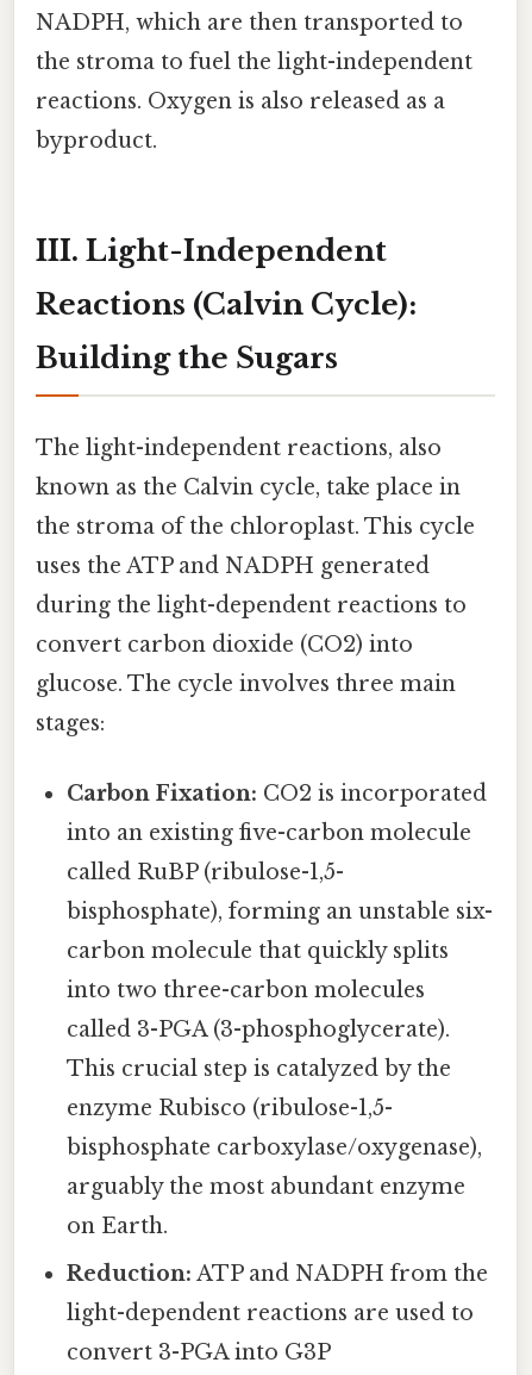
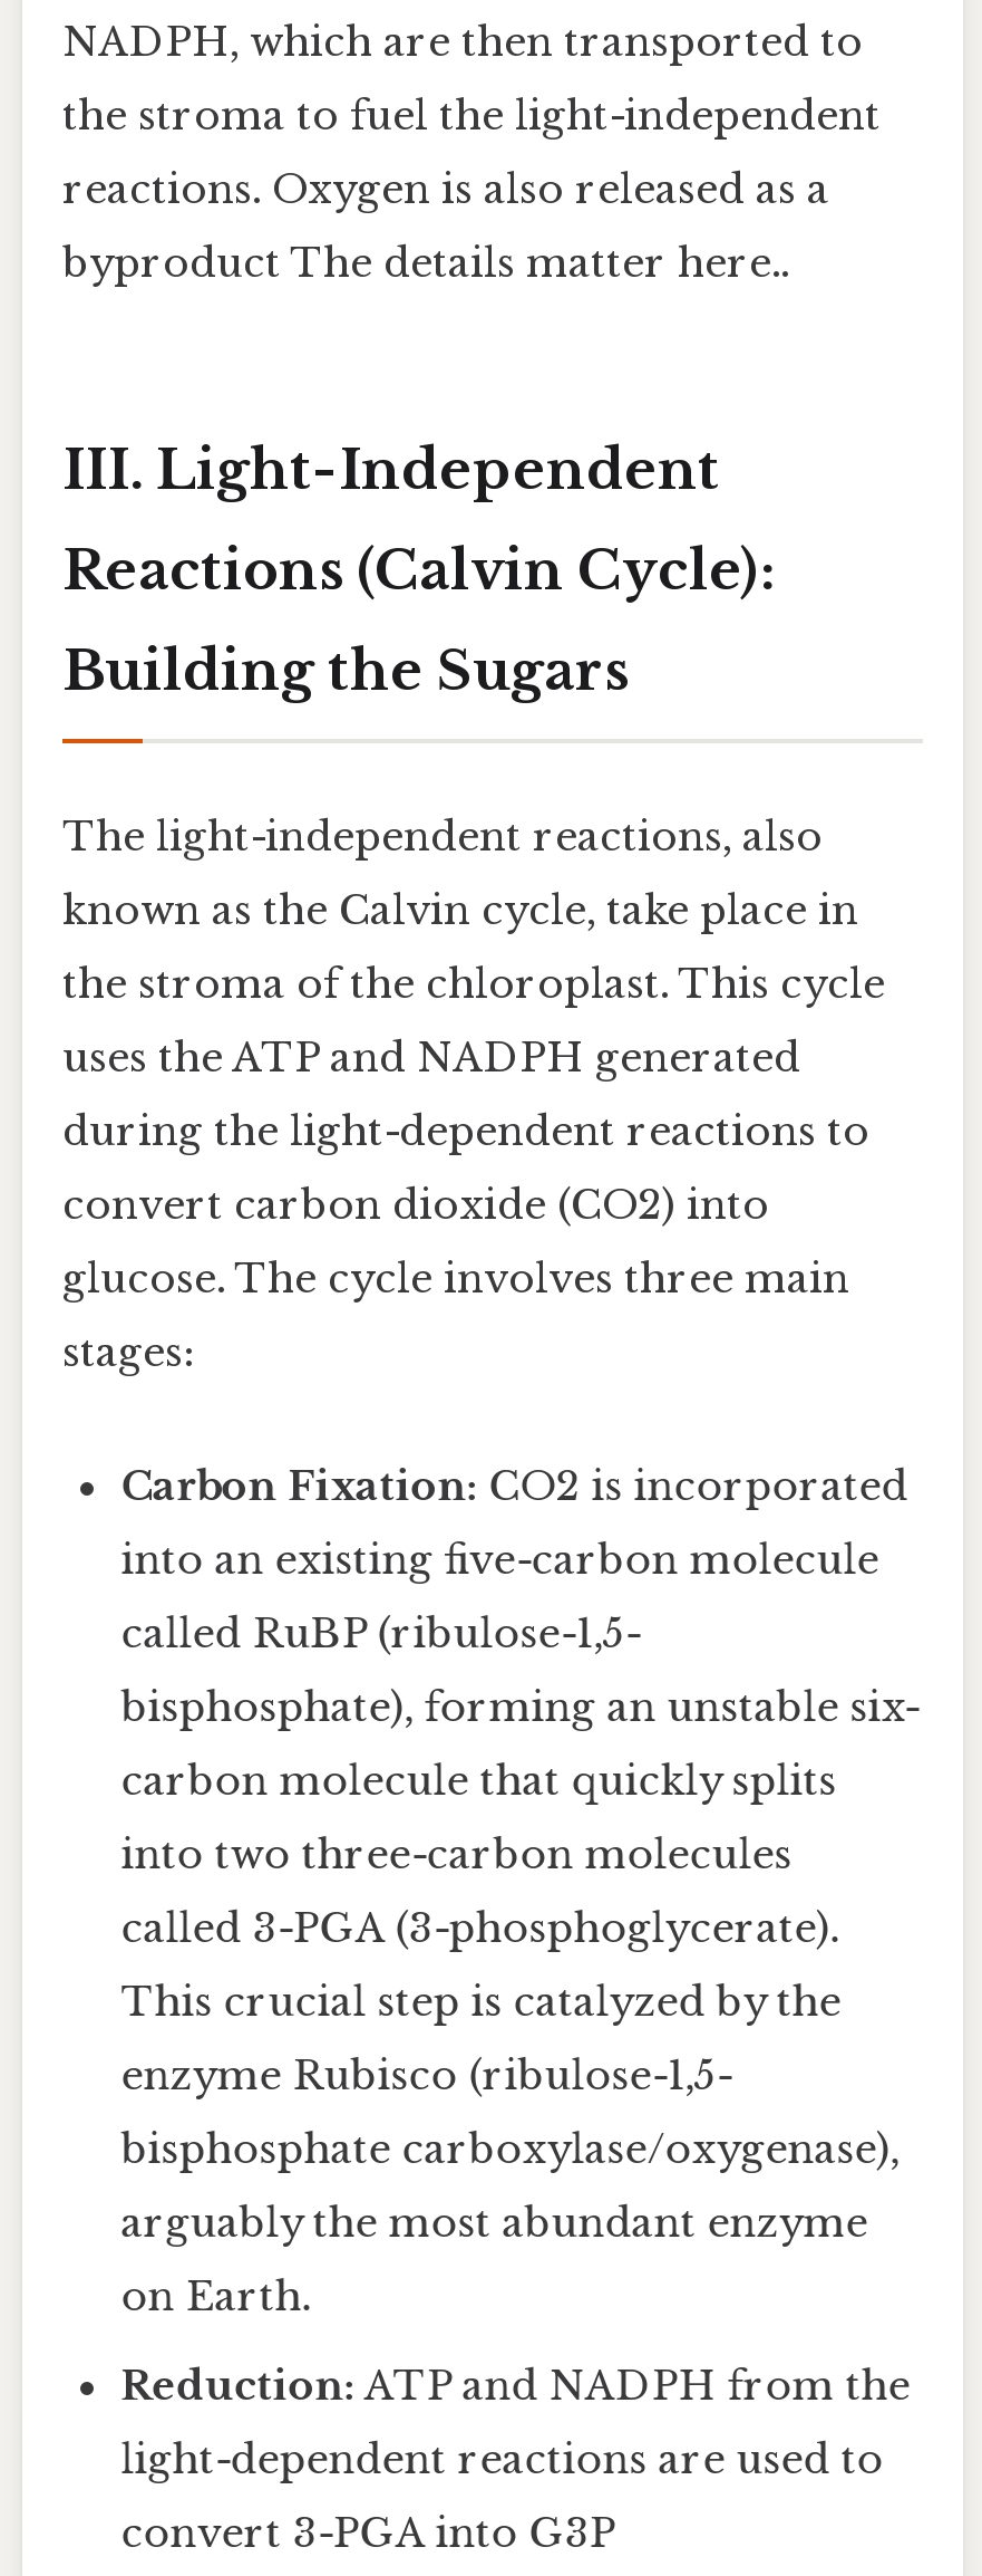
[36,128,157,154] byproduct. -> [62,240,789,289] byproduct The details matter here..

